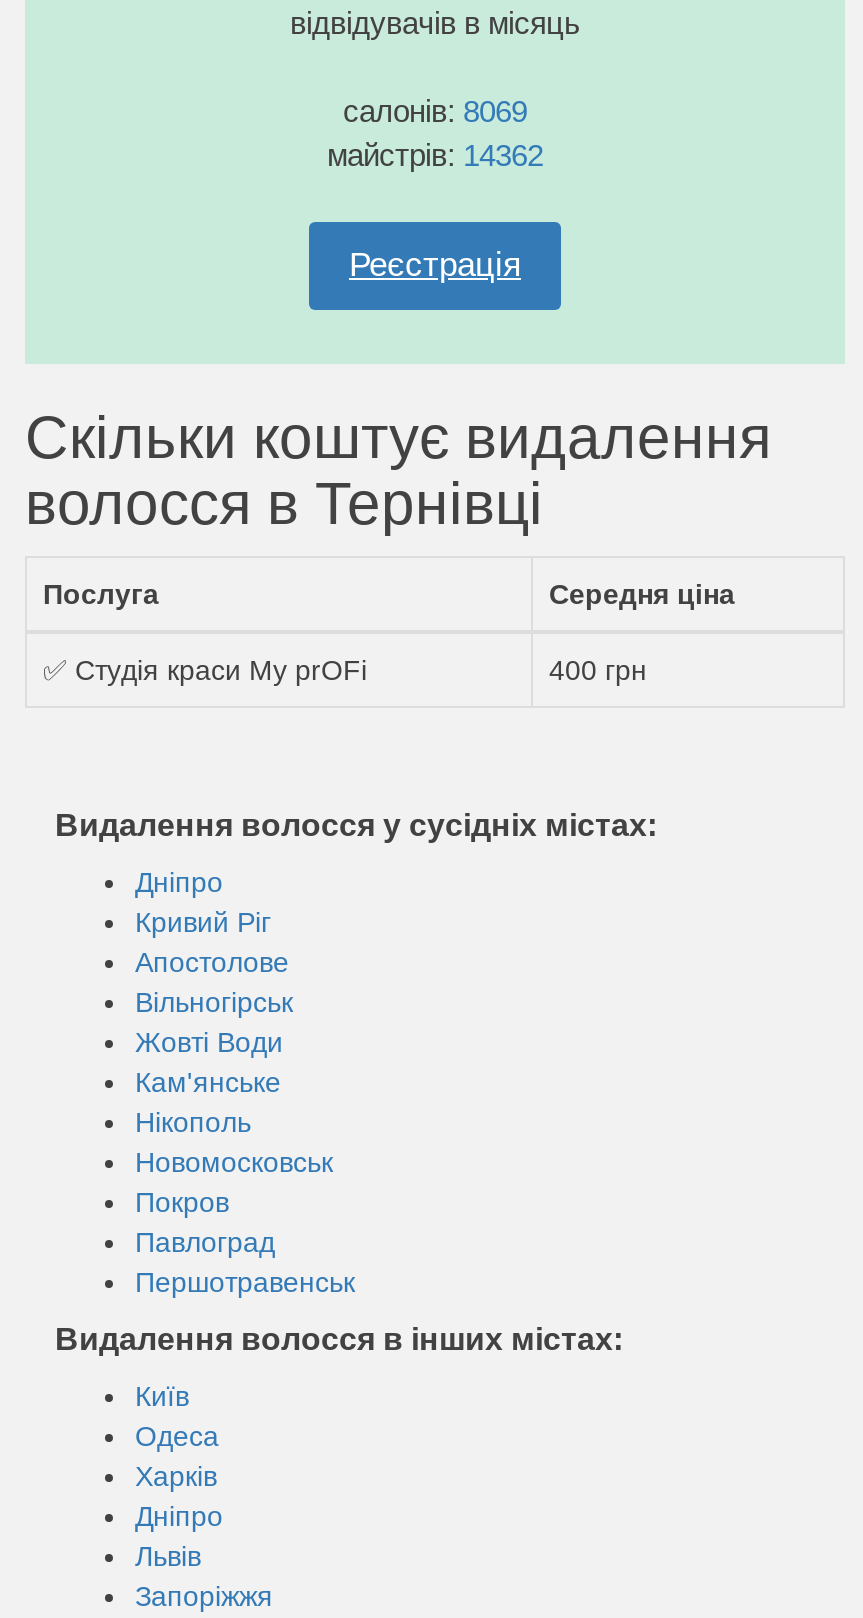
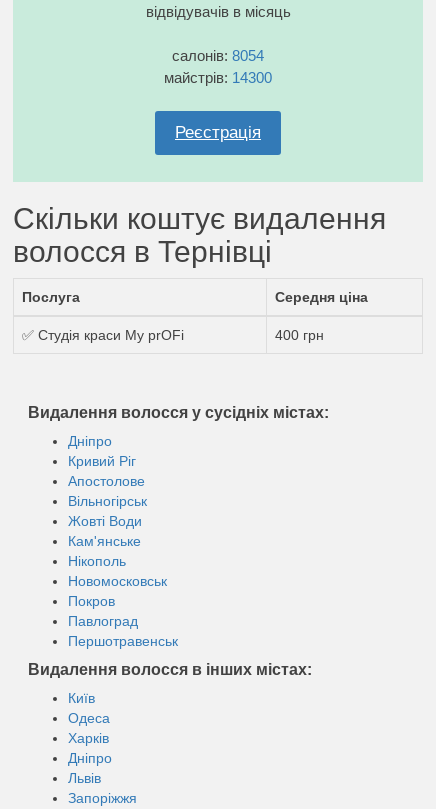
[343,94,527,128] салонів: 8069 -> [172,47,264,64] салонів: 8054
[327,138,543,172] майстрів: 14362 -> [164,69,272,86] майстрів: 14300

